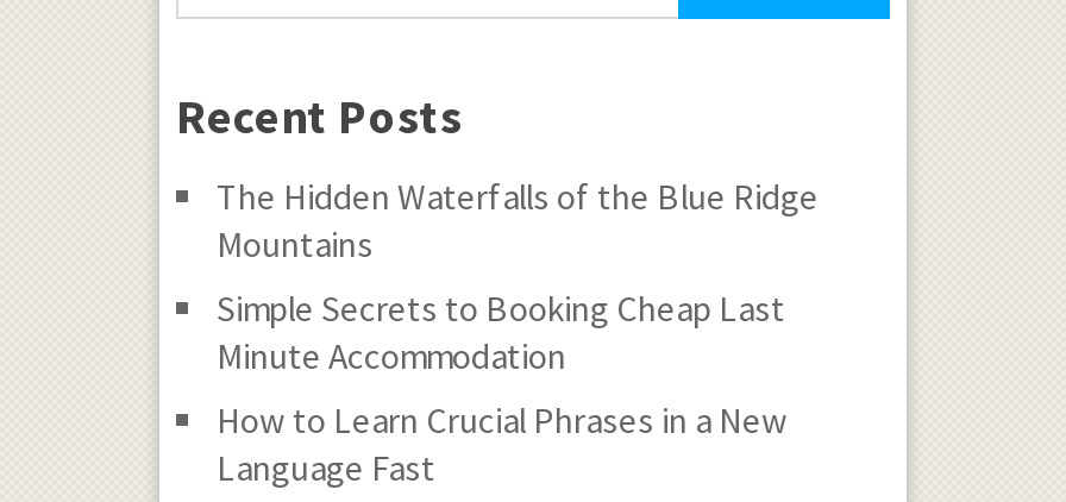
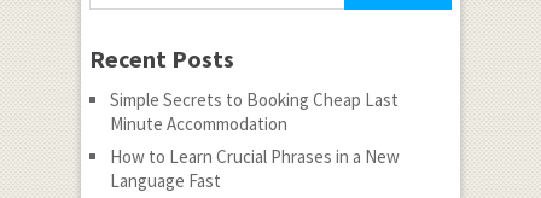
[217,173,819,266] The Hidden Waterfalls of the Blue Ridge | Mountains -> none

